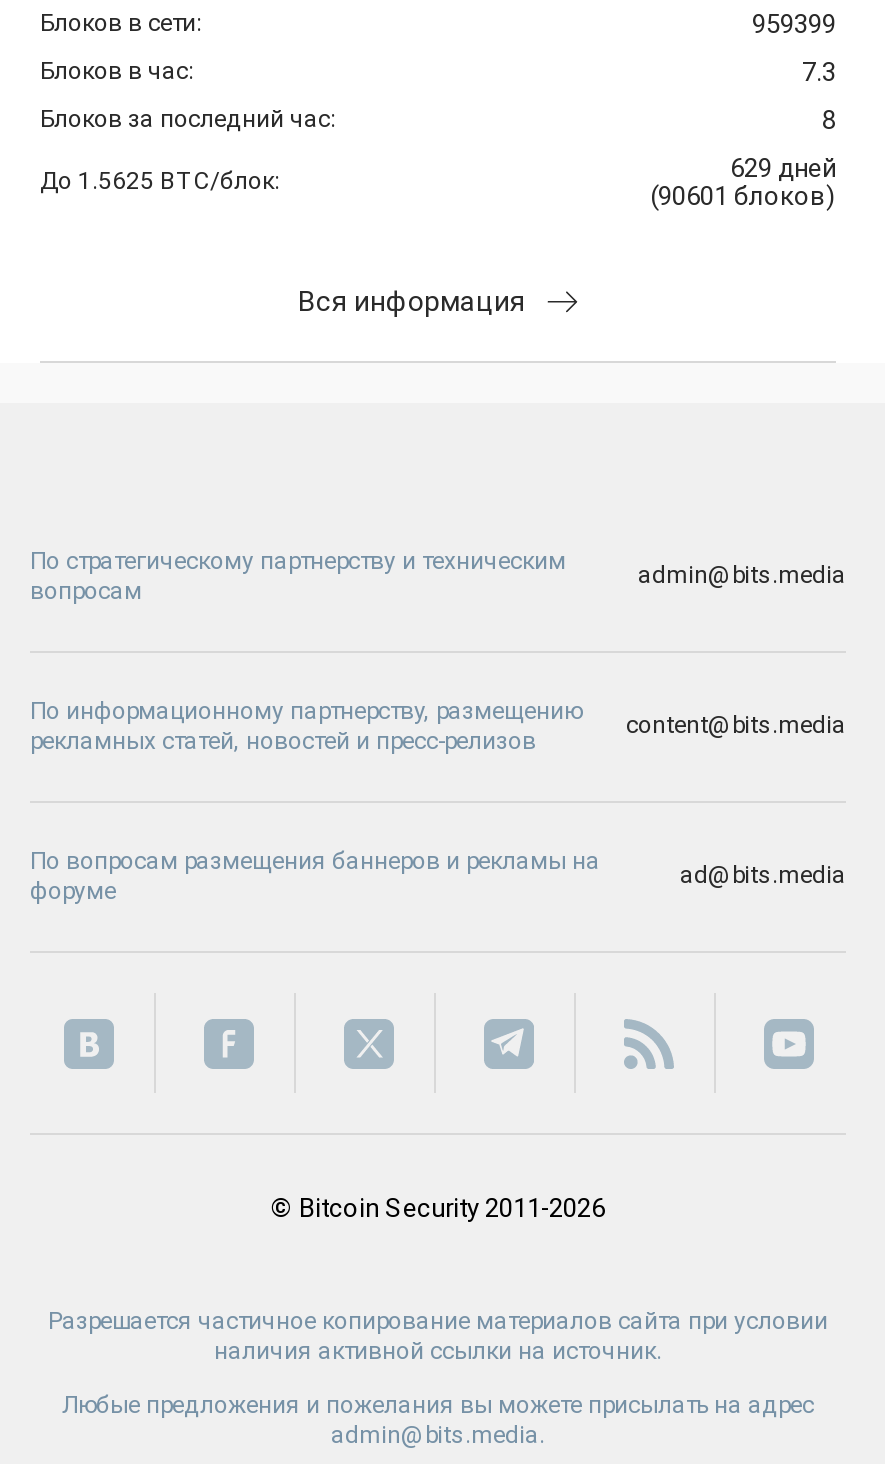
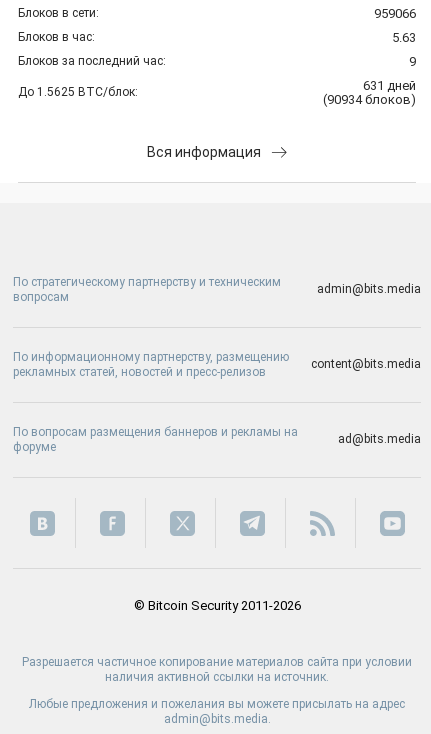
[752,10,836,40] 959399 -> [374,6,416,21] 959066
[802,58,836,88] 7.3 -> [392,30,416,45] 5.63
[822,106,836,136] 8 -> [409,54,416,69] 9
[730,154,836,184] 629 дней -> [363,78,416,93] 631 дней
[650,182,836,212] (90601 блоков) -> [323,92,416,107] (90934 блоков)

